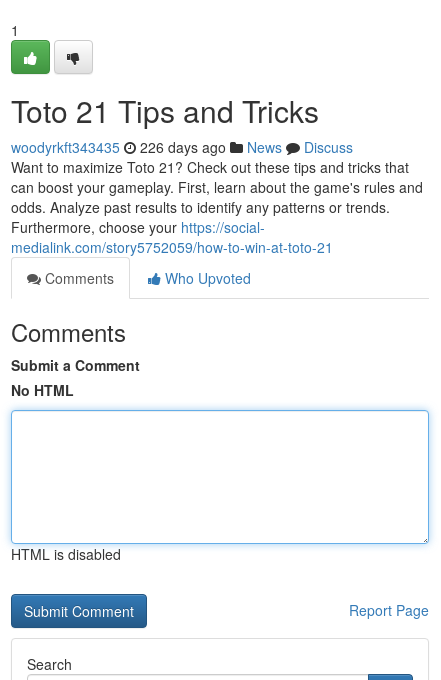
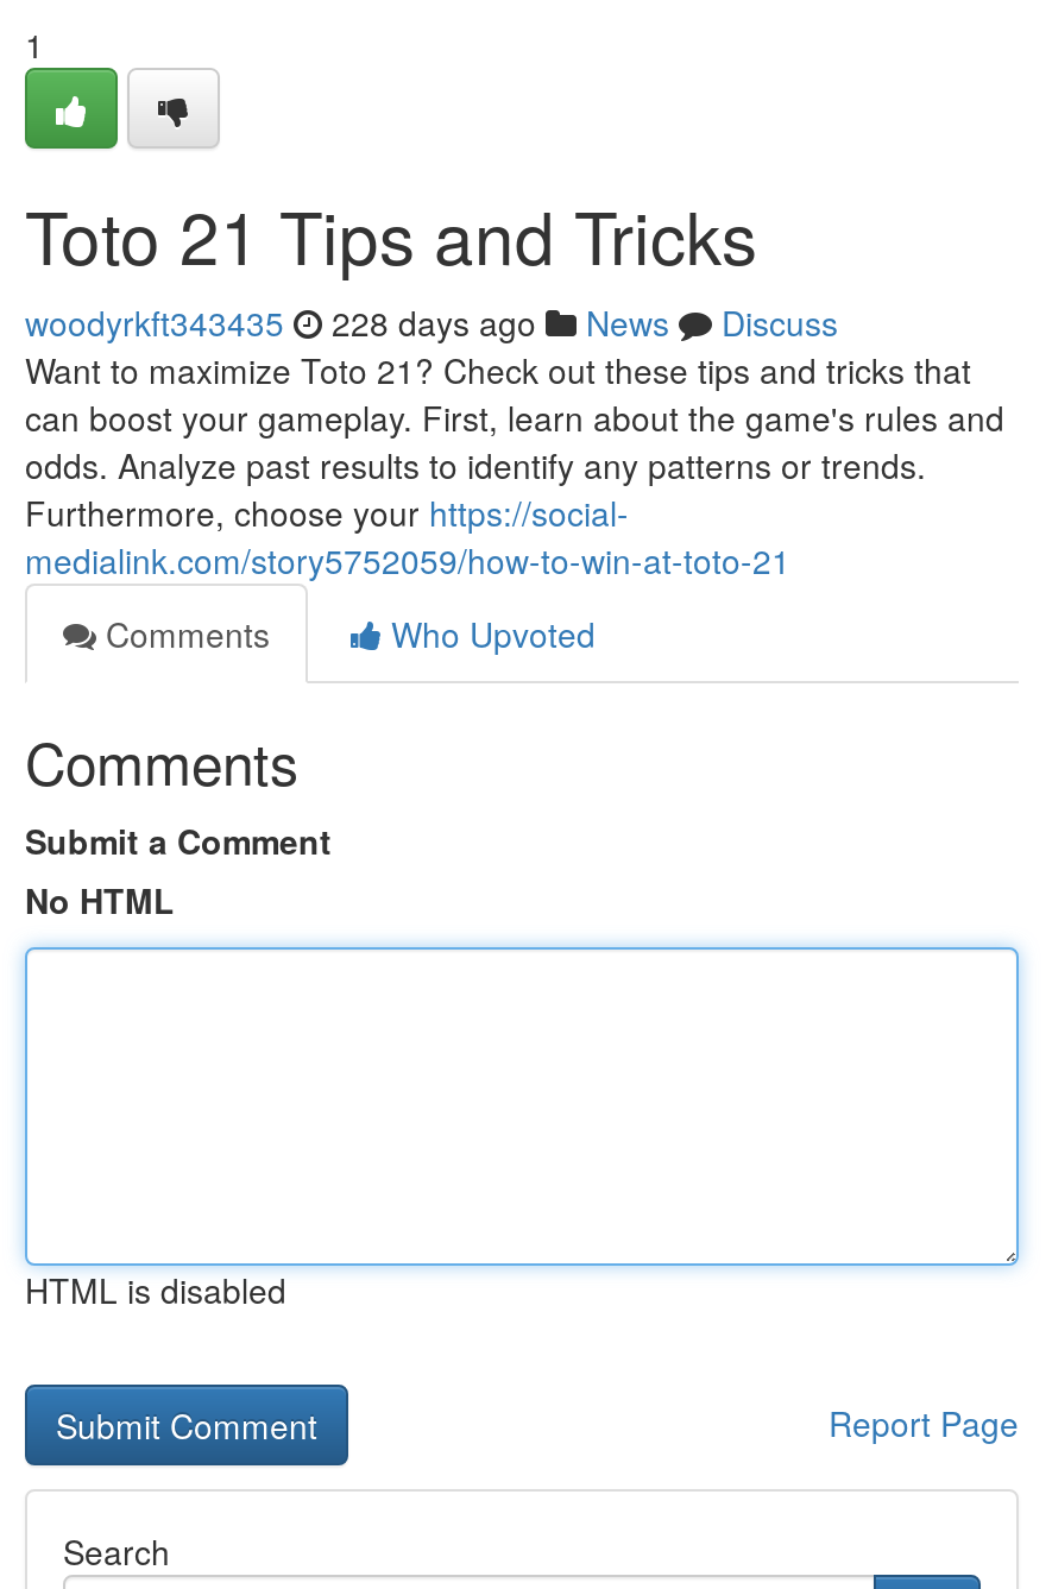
[11,137,353,157] woodyrkft343435 226 days ago News Discuss -> [25,298,838,346] woodyrkft343435 228 days ago News Discuss

